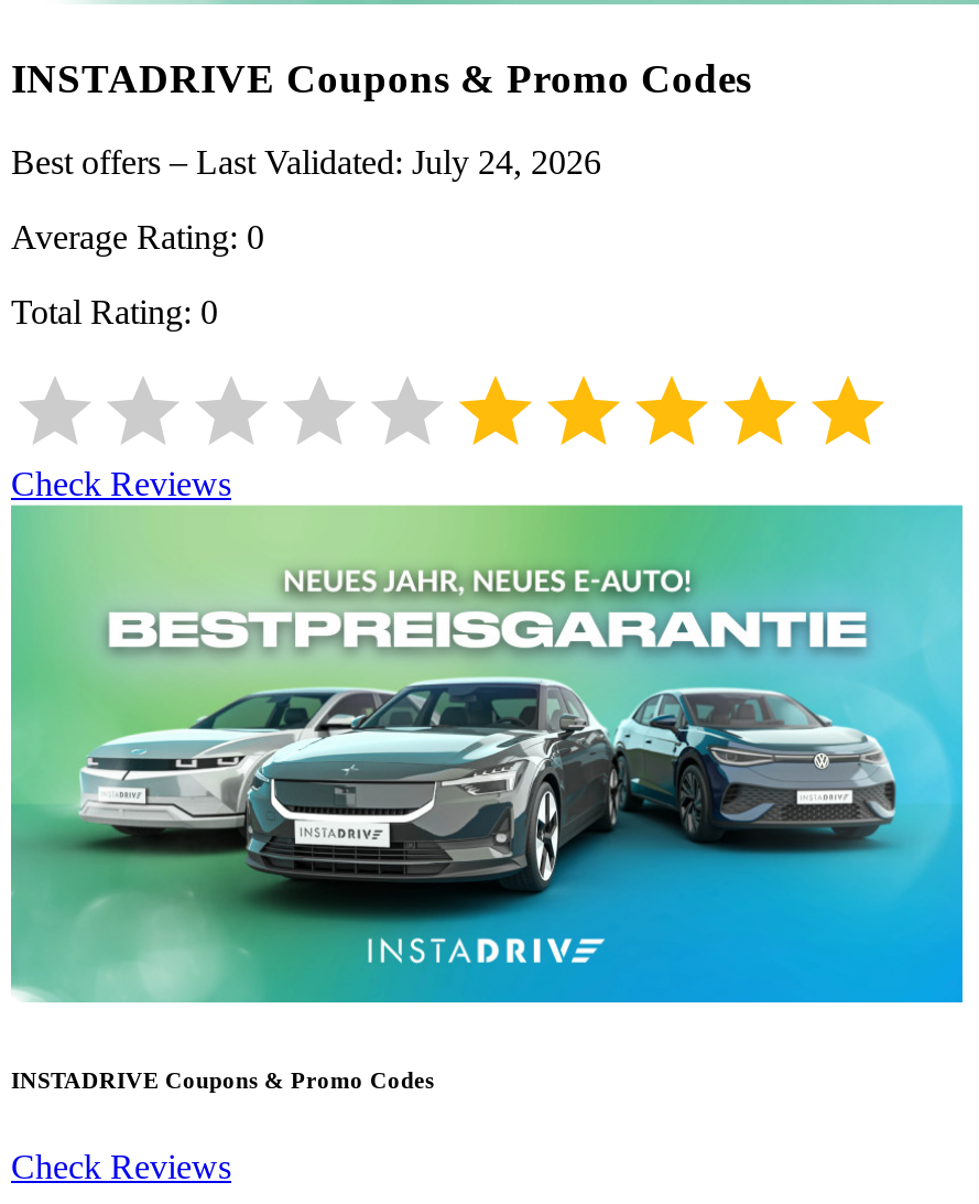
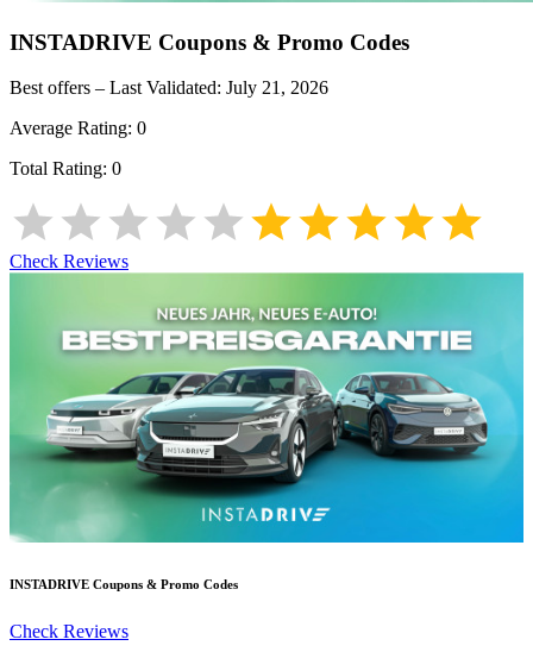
[11,144,601,182] Best offers – Last Validated: July 24, 2026 -> [10,78,328,98] Best offers – Last Validated: July 21, 2026

